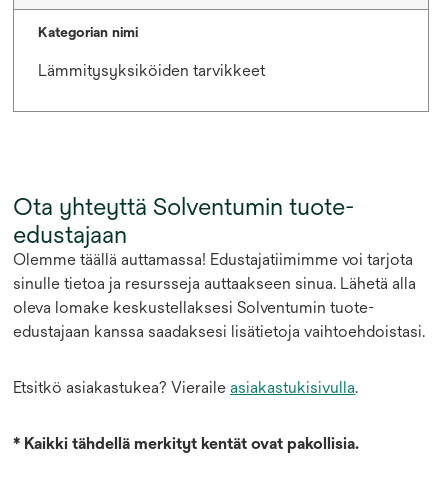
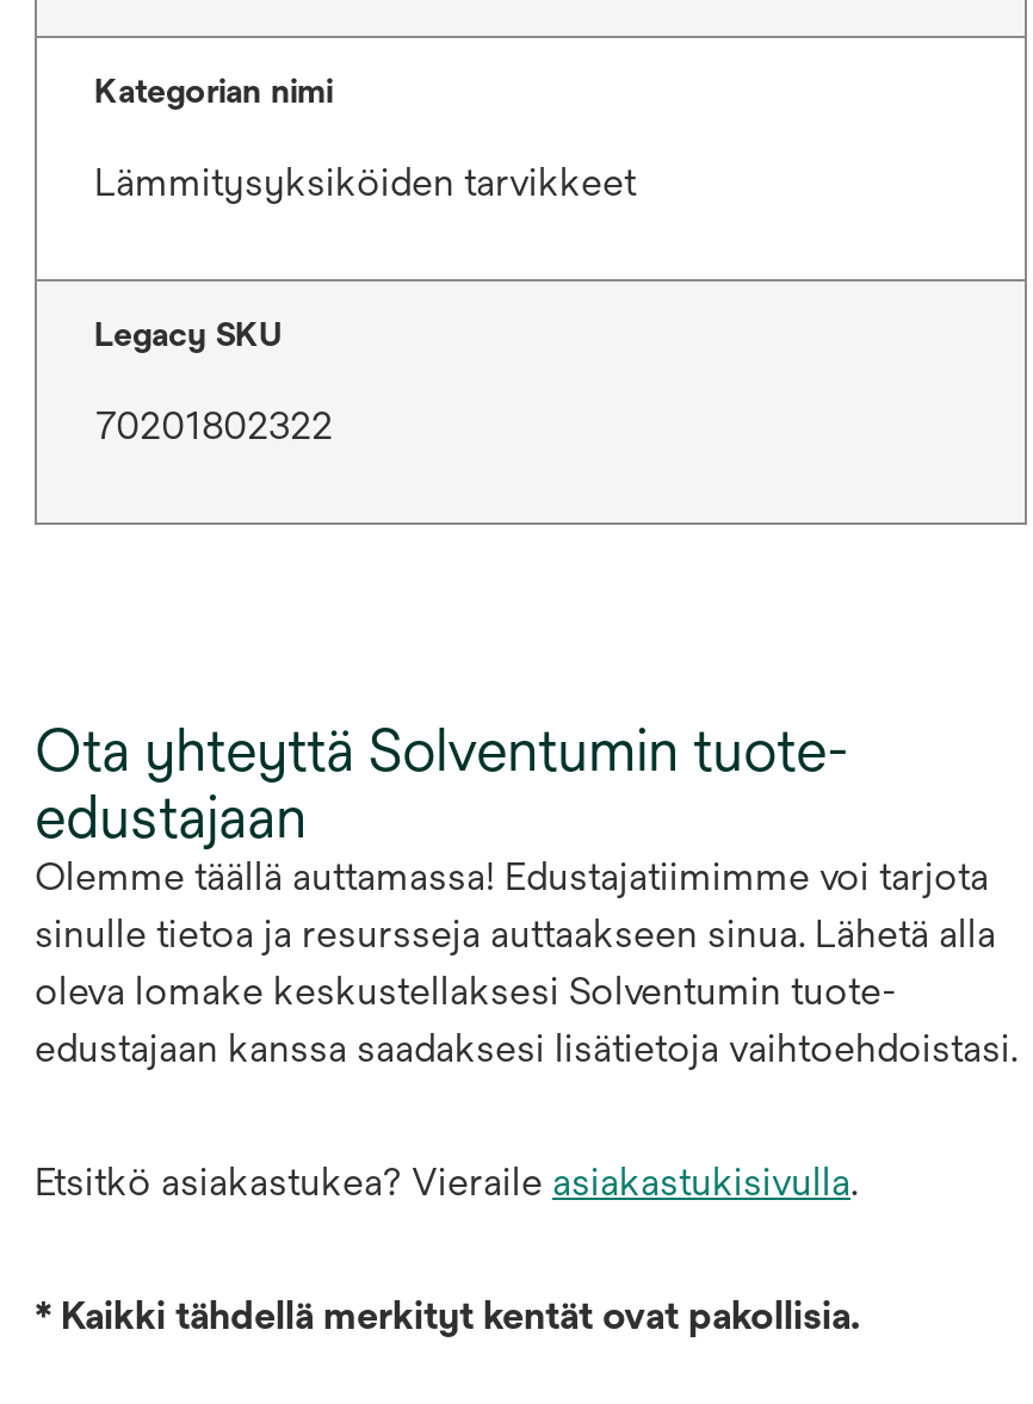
none -> [94,315,333,449] Legacy SKU | 70201802322

